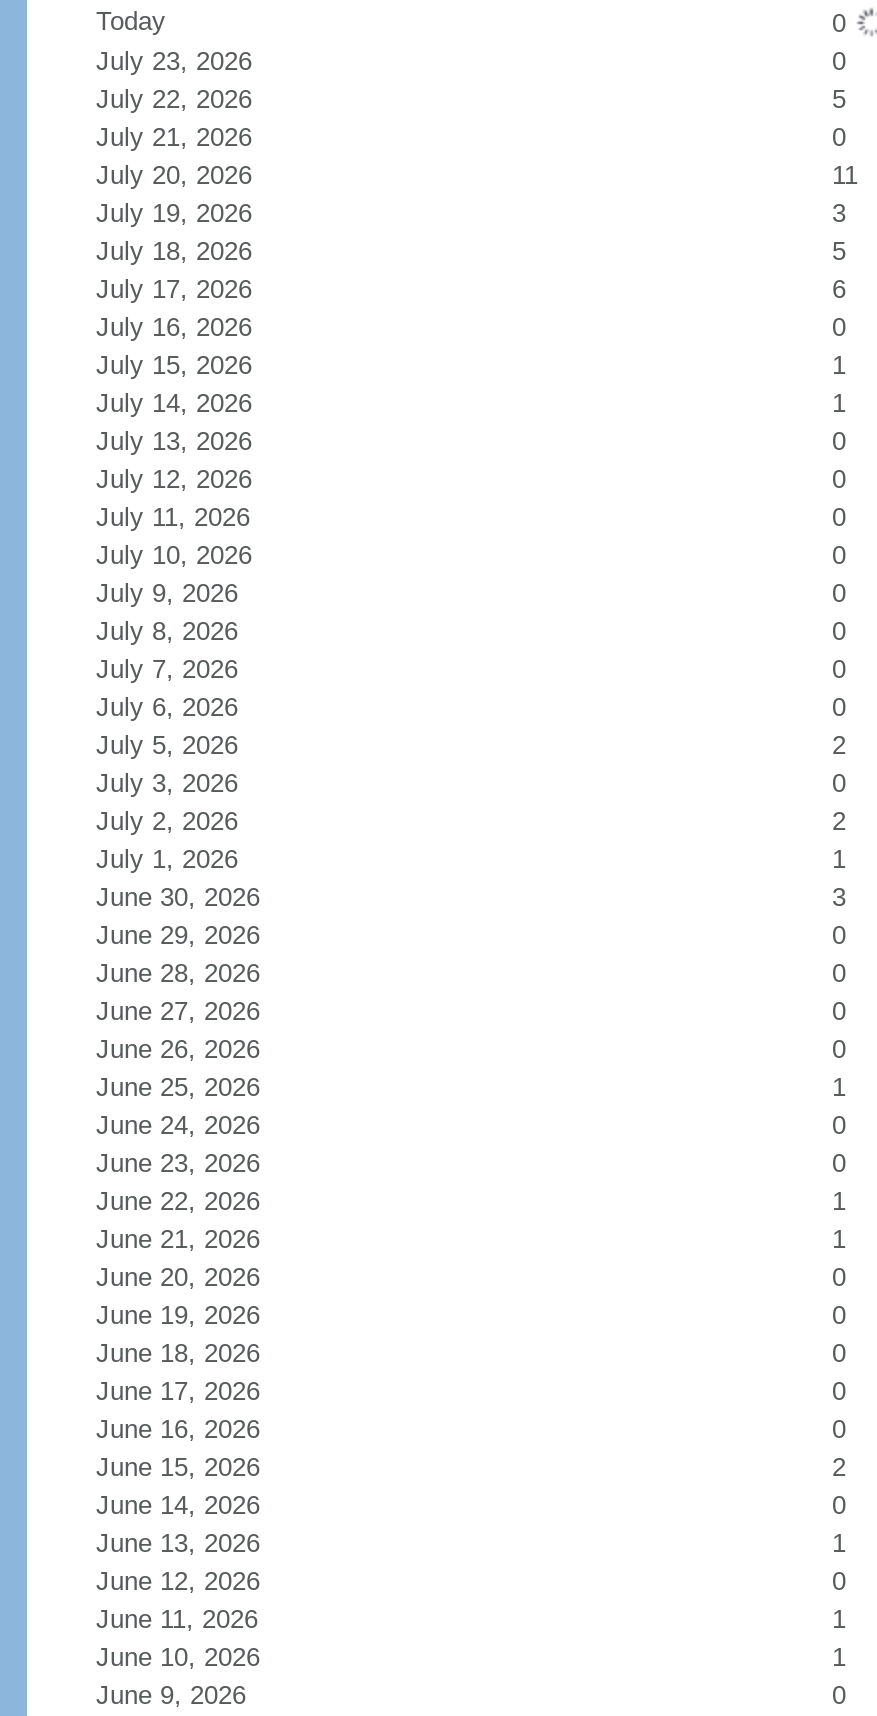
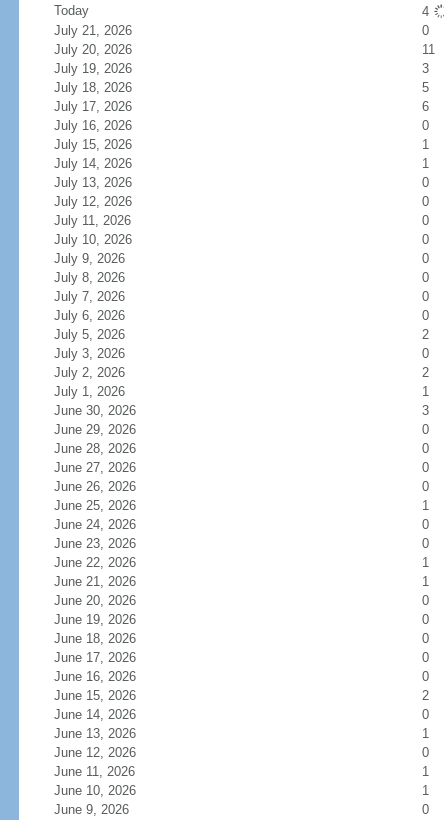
[96,8,854,114] 0 | July 23, 2026 | 0 | July 22, 2026 | 5 -> [421,4,432,19] 4

